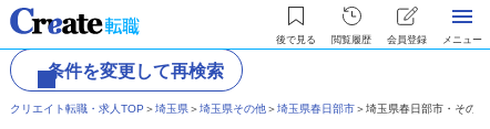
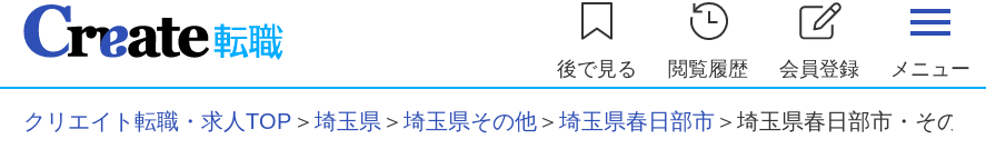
[47,62,224,80] 条件を変更して再検索 -> none

